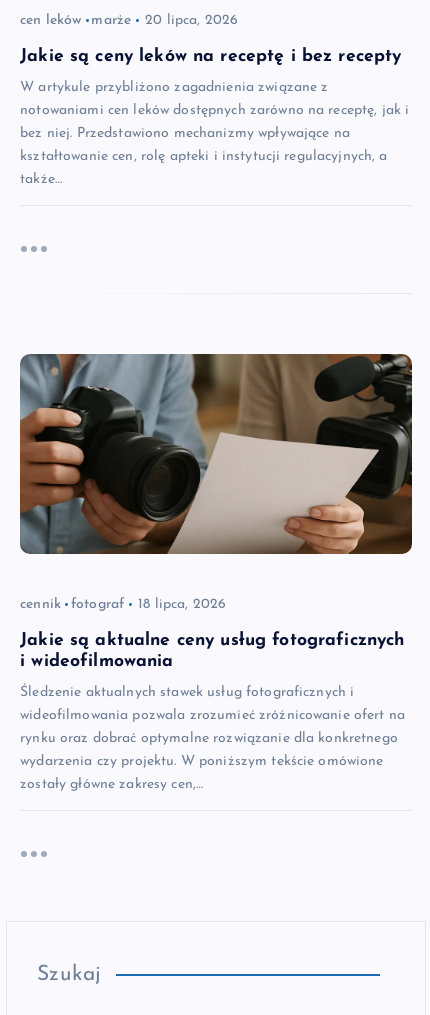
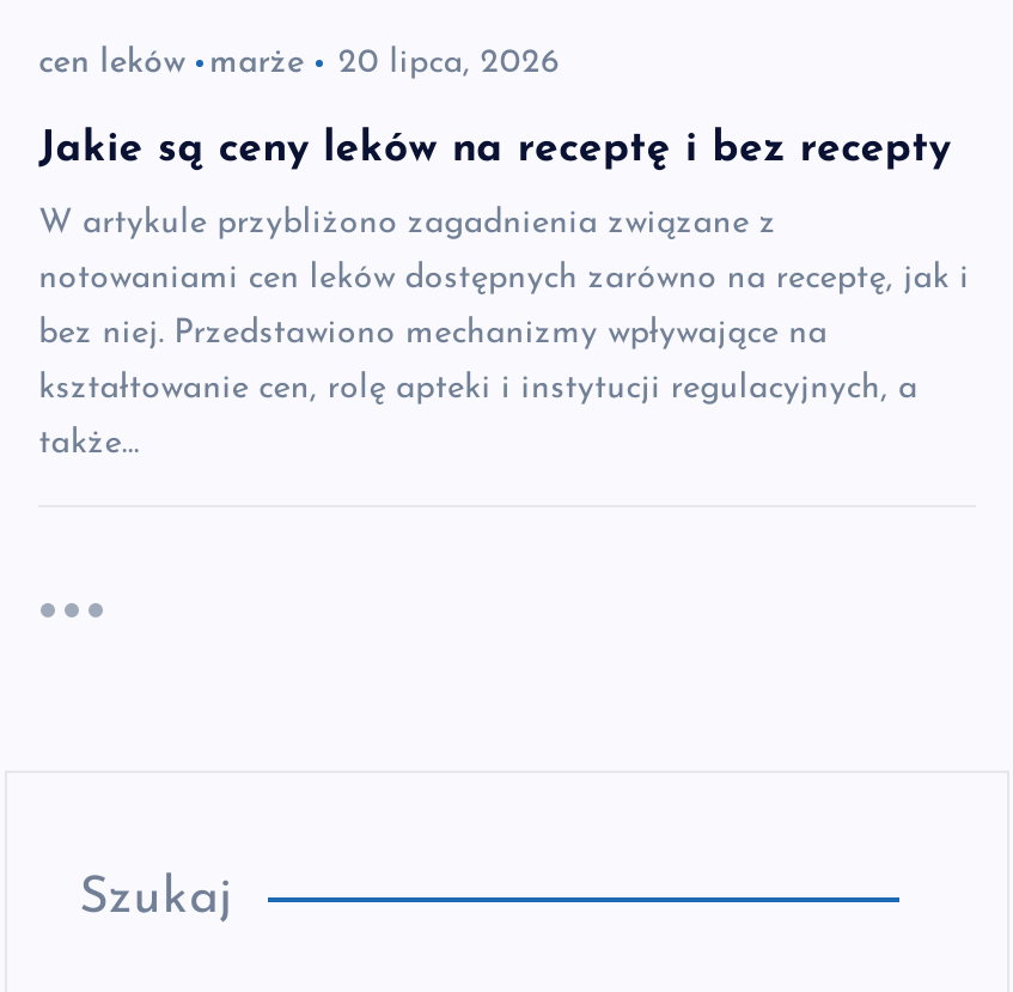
[19,353,413,555] [image] -> none
[20,597,405,792] cennik | fotograf | 18 lipca, 2026 | Jakie są aktualne ceny usług fotograficznych | i wideofilmowania | Śledzenie aktualnych stawek usług fotograficznych i | wideofilmowania pozwala zrozumieć zróżnicowanie ofert na | rynku oraz dobrać optymalne rozwiązanie dla konkretnego | wydarzenia czy projektu. W poniższym tekście omówione | zostały główne zakresy cen,… -> none

